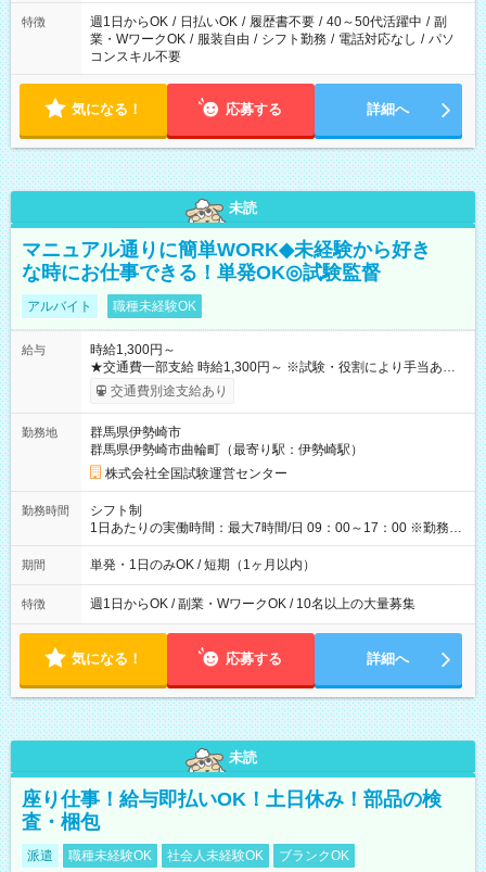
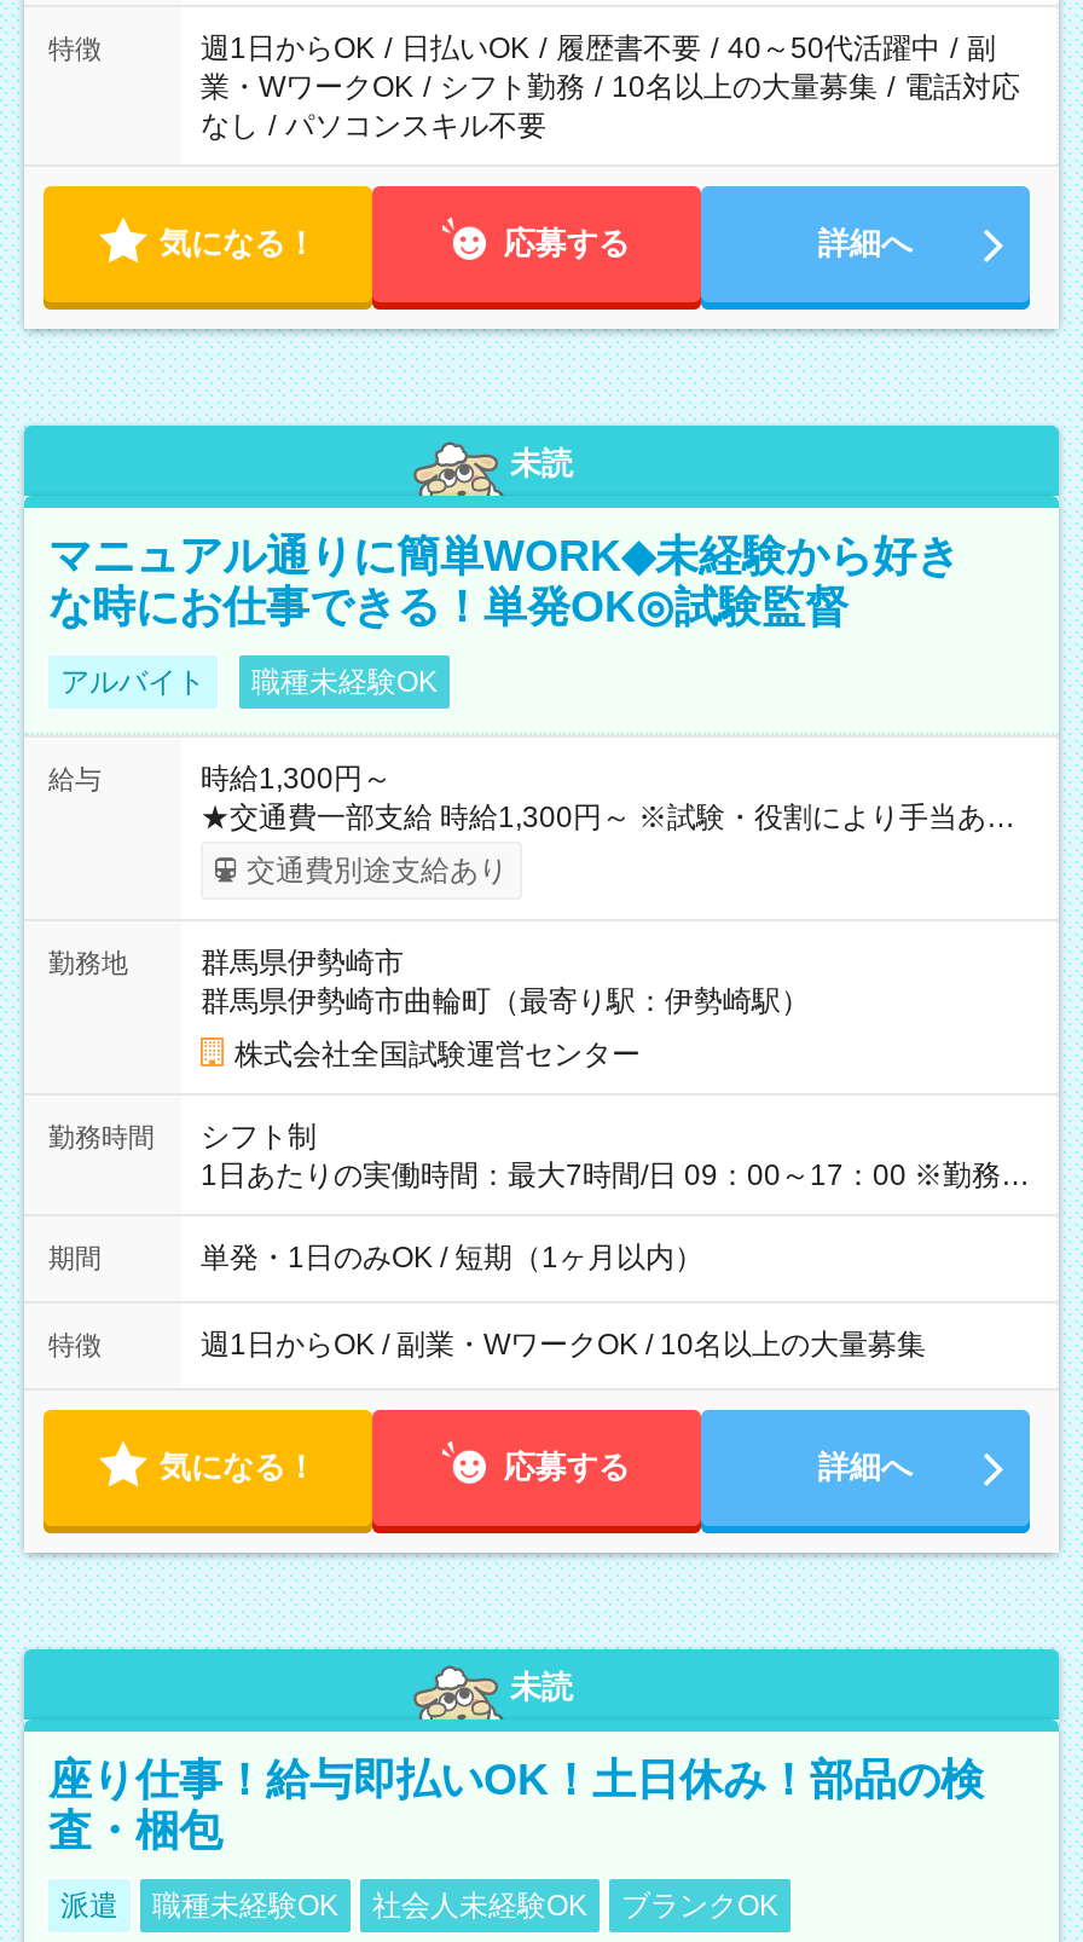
[90,31,455,64] 業・WワークOK / 服装自由 / シフト勤務 / 電話対応なし / パソ | コンスキル不要 -> [201,70,1020,143] 業・WワークOK / シフト勤務 / 10名以上の大量募集 / 電話対応 | なし / パソコンスキル不要

